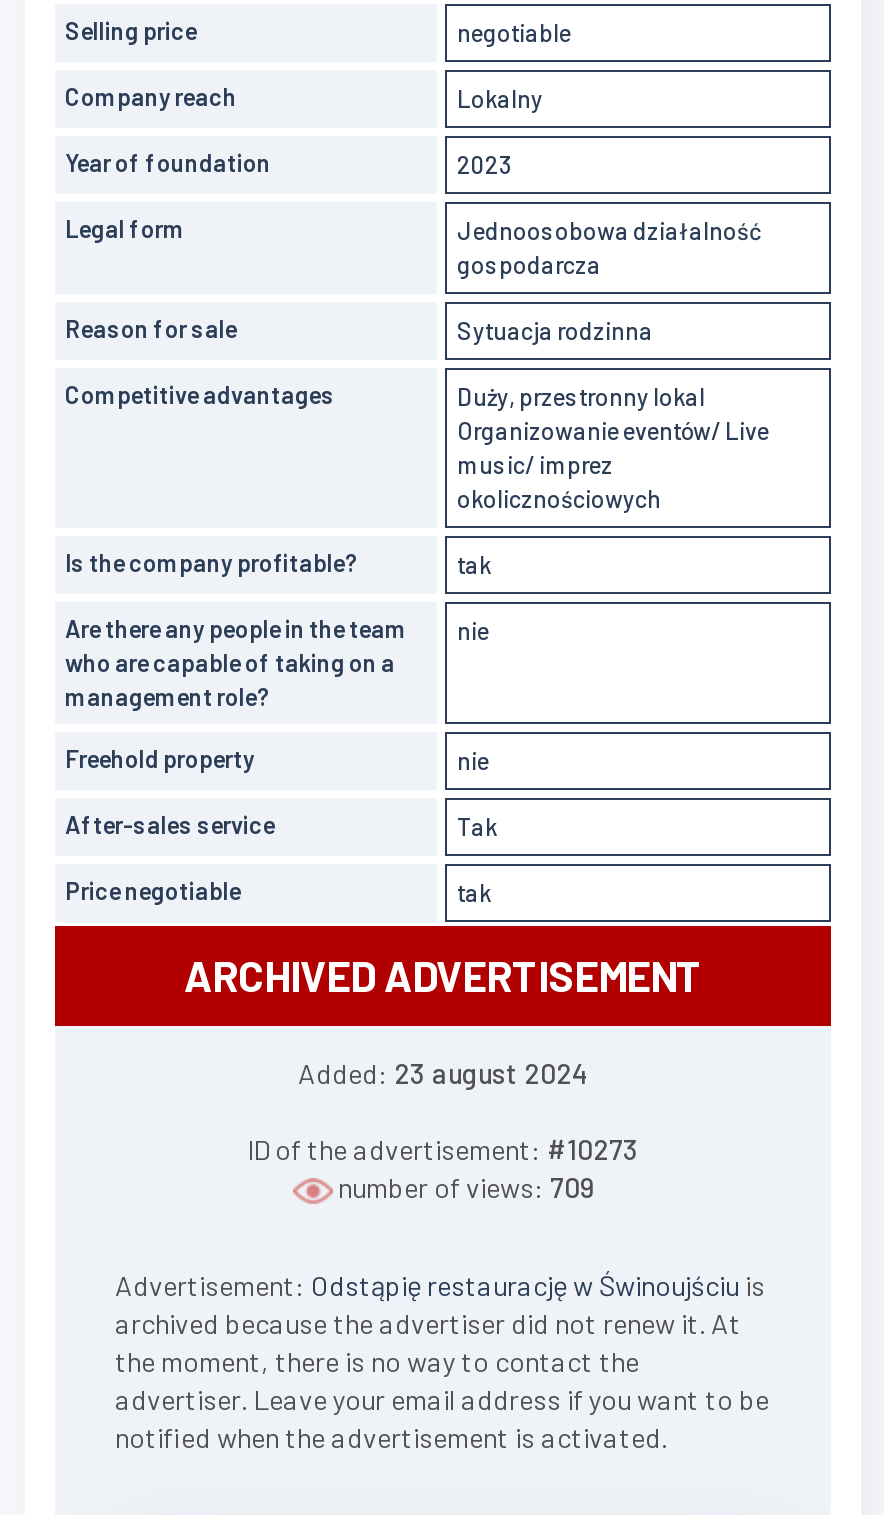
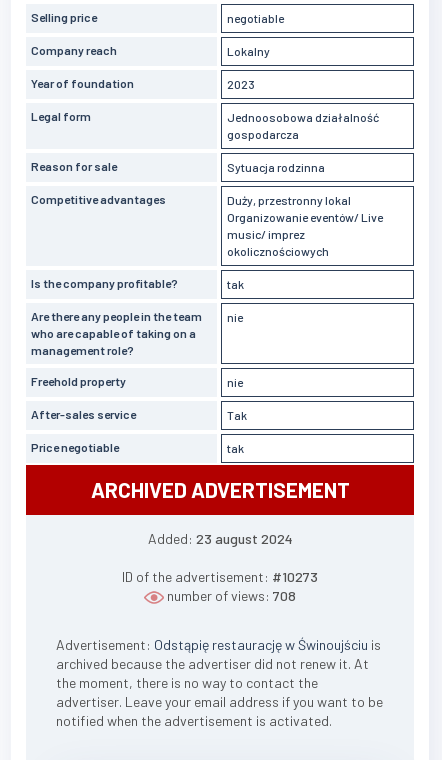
[332,1170,594,1204] number of views: 709 -> [164,587,296,604] number of views: 708

